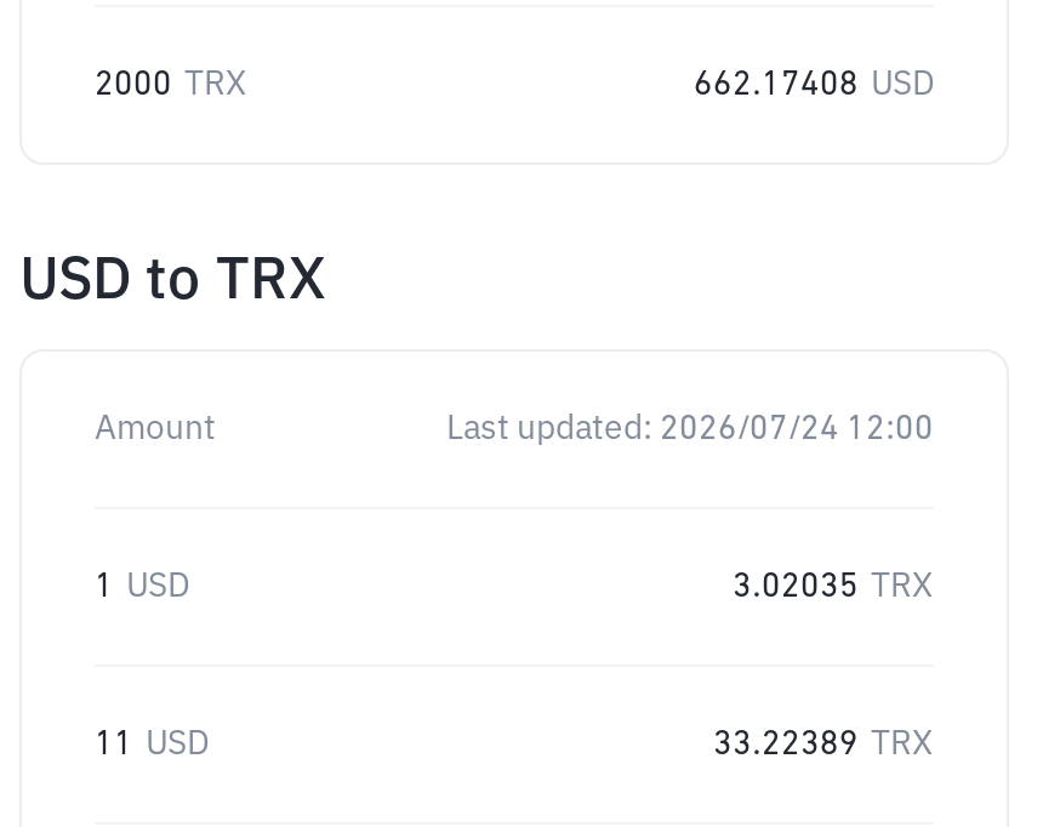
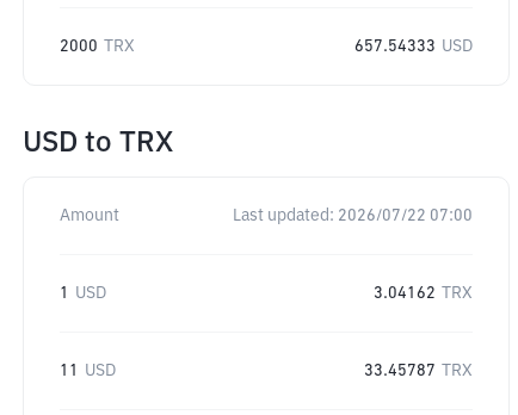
[694,68,934,102] 662.17408 USD -> [354,38,473,55] 657.54333 USD
[446,412,934,446] Last updated: 2026/07/24 12:00 -> [233,207,473,224] Last updated: 2026/07/22 07:00
[733,570,934,604] 3.02035 TRX -> [374,285,473,302] 3.04162 TRX
[713,728,934,762] 33.22389 TRX -> [364,363,473,379] 33.45787 TRX

